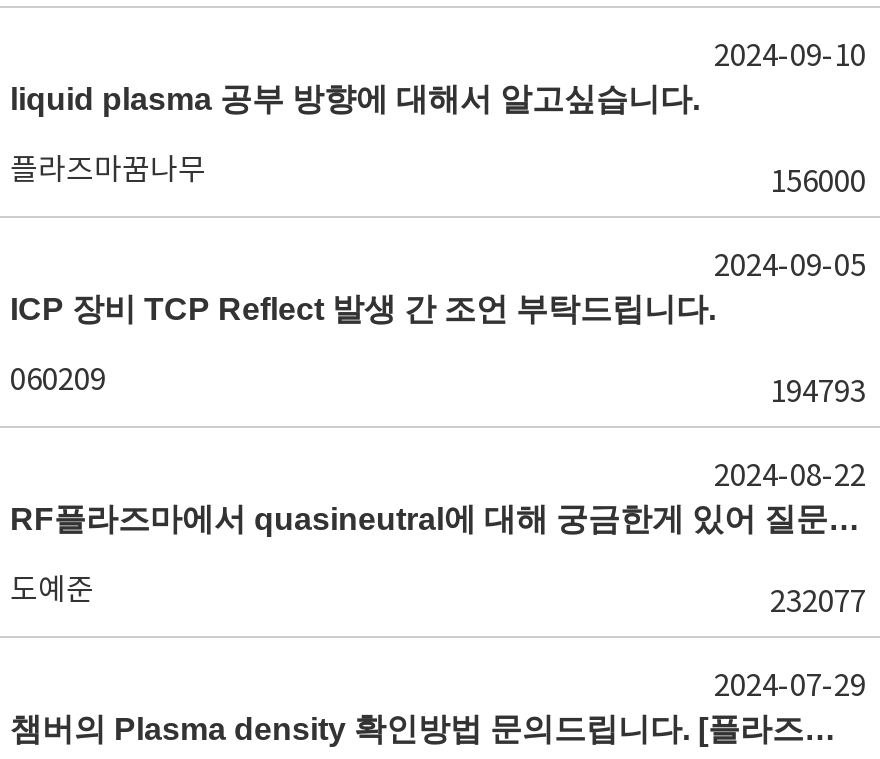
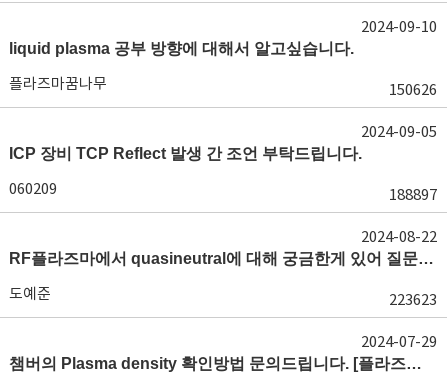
[770,162,866,200] 156000 -> [389,80,437,99] 150626
[770,372,866,410] 194793 -> [389,185,437,204] 188897
[770,582,866,620] 232077 -> [389,290,437,309] 223623

